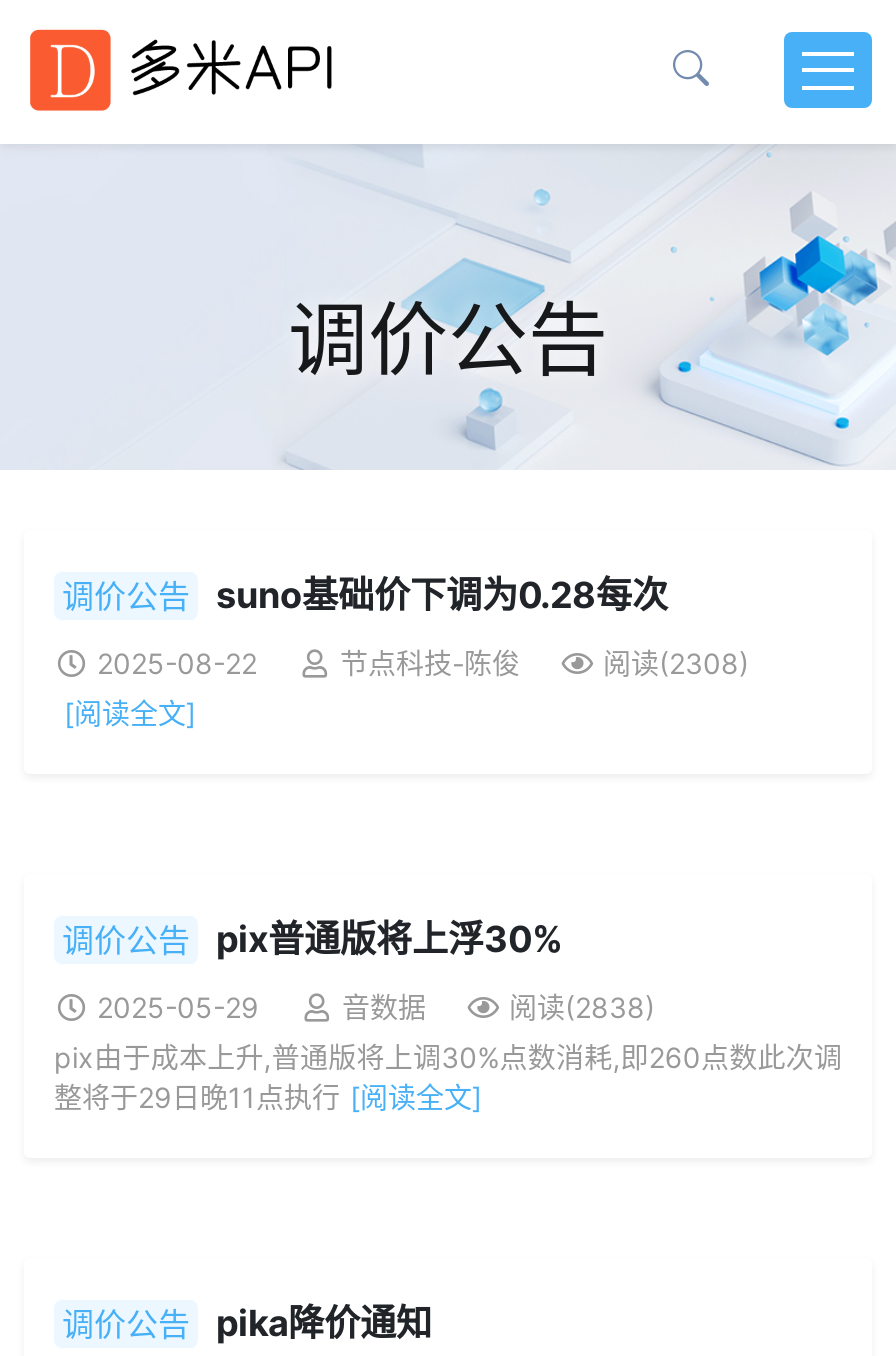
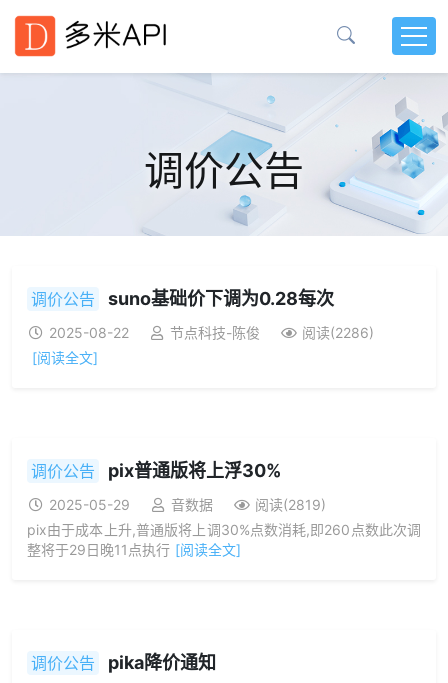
[603,646,749,680] 阅读(2308) -> [301,324,373,341] 阅读(2286)
[509,990,655,1024] 阅读(2838) -> [254,496,325,513] 阅读(2819)

